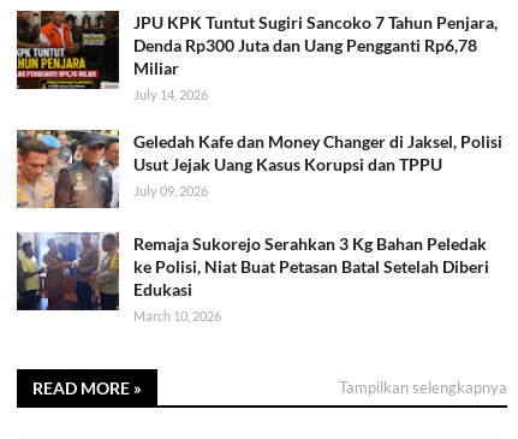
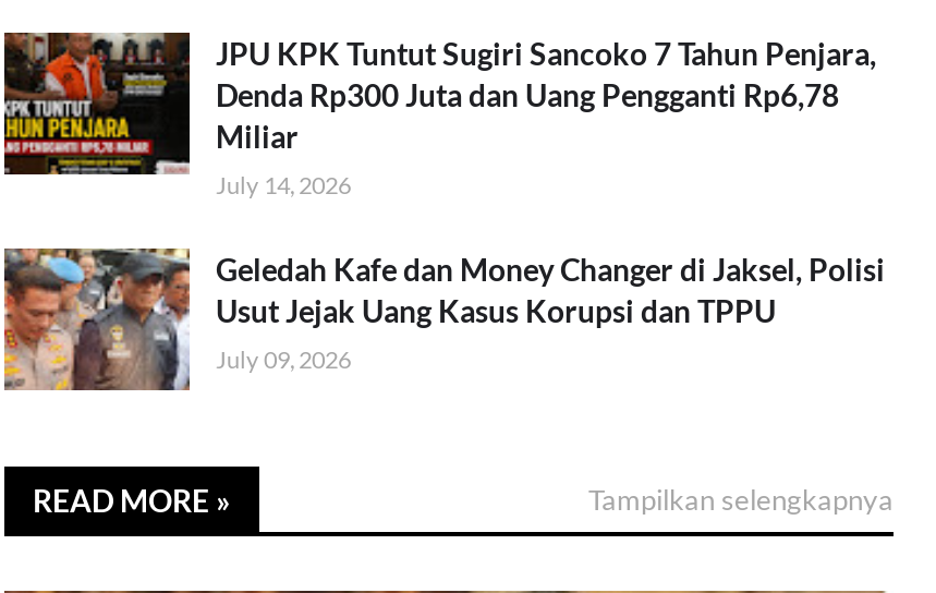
[16,231,489,327] [image] | Remaja Sukorejo Serahkan 3 Kg Bahan Peledak | ke Polisi, Niat Buat Petasan Batal Setelah Diberi | Edukasi | March 10, 2026 -> none

